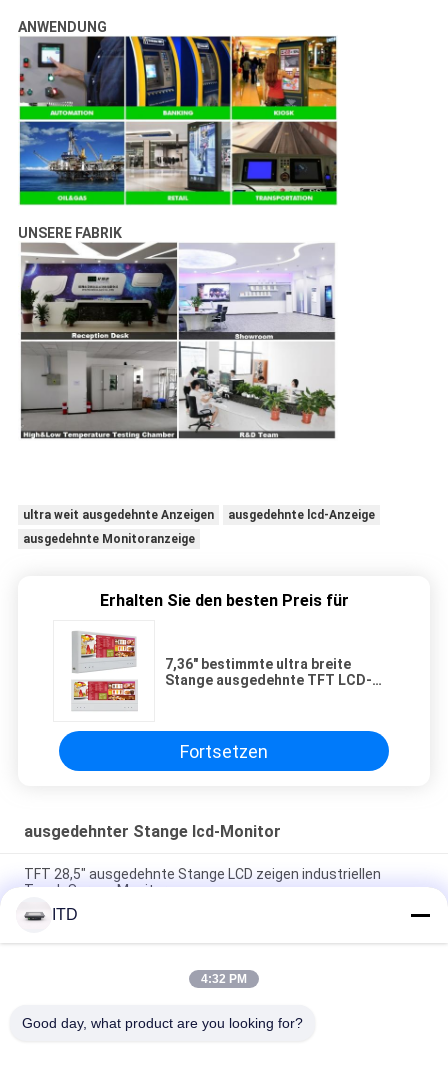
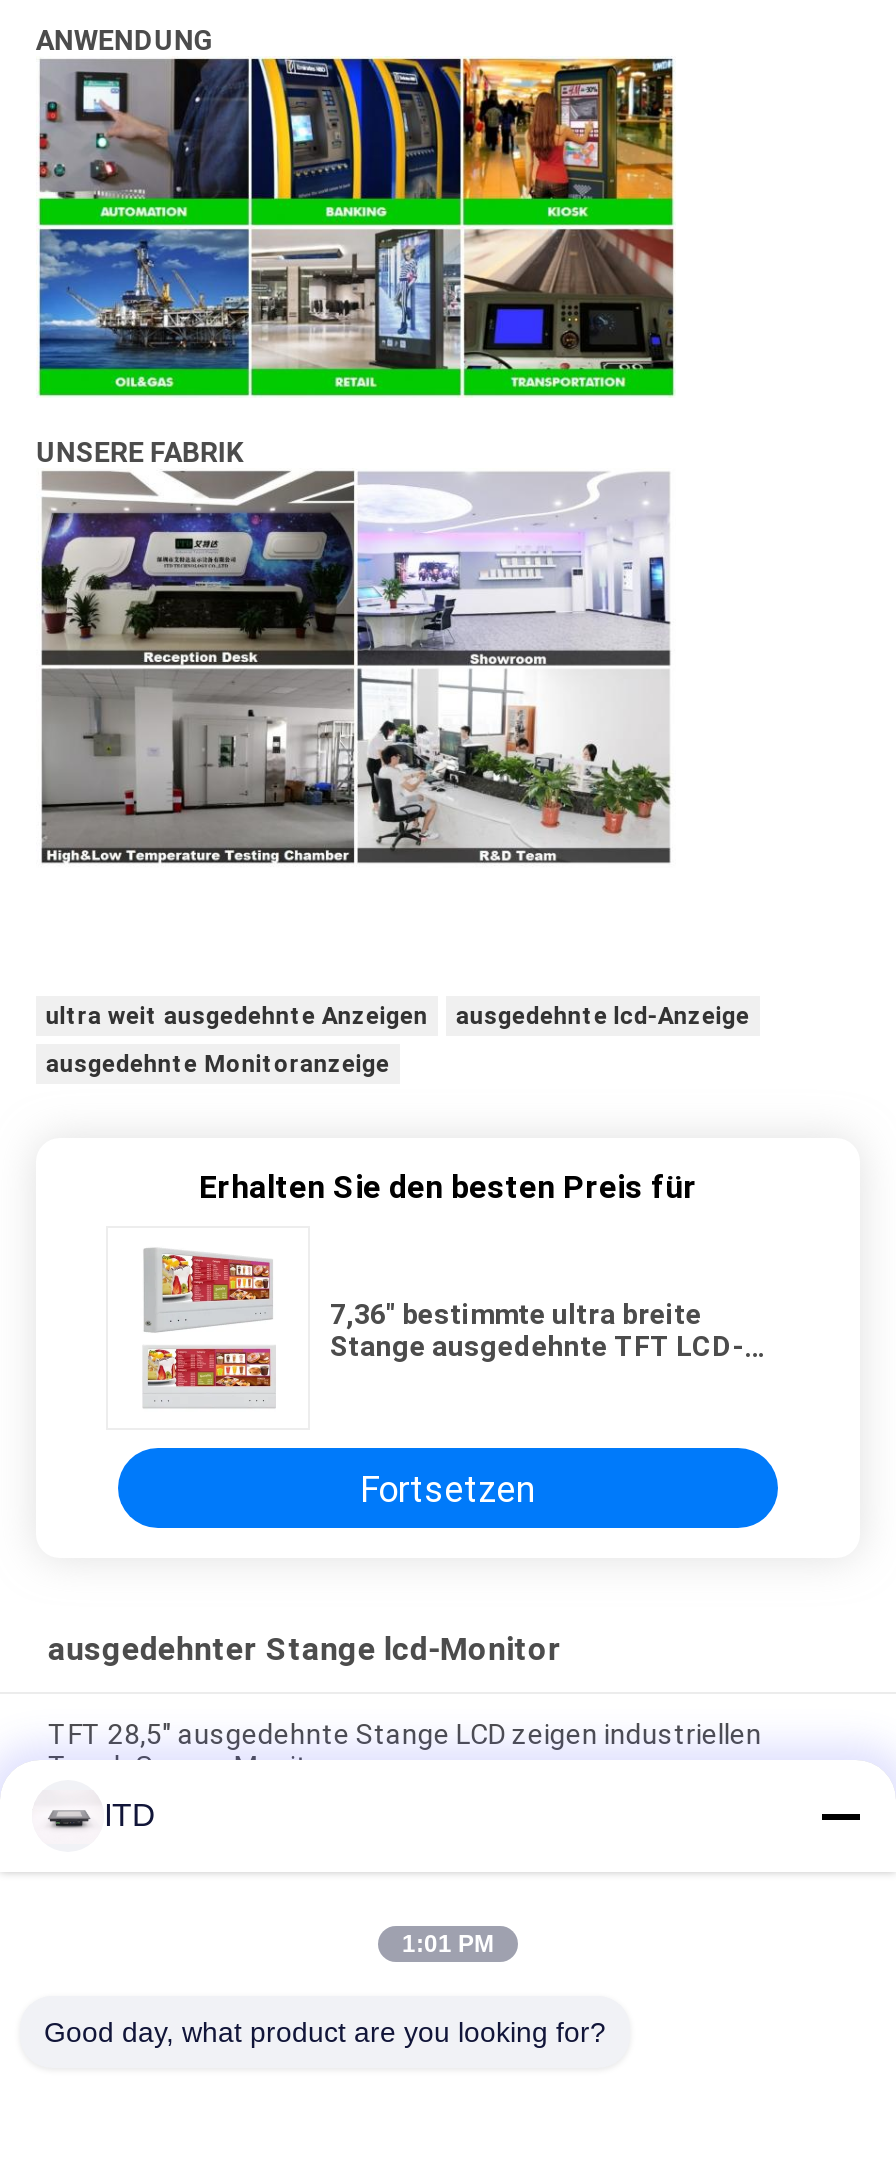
[201,972,247,986] 4:32 PM -> [402,1930,494,1958] 1:01 PM

